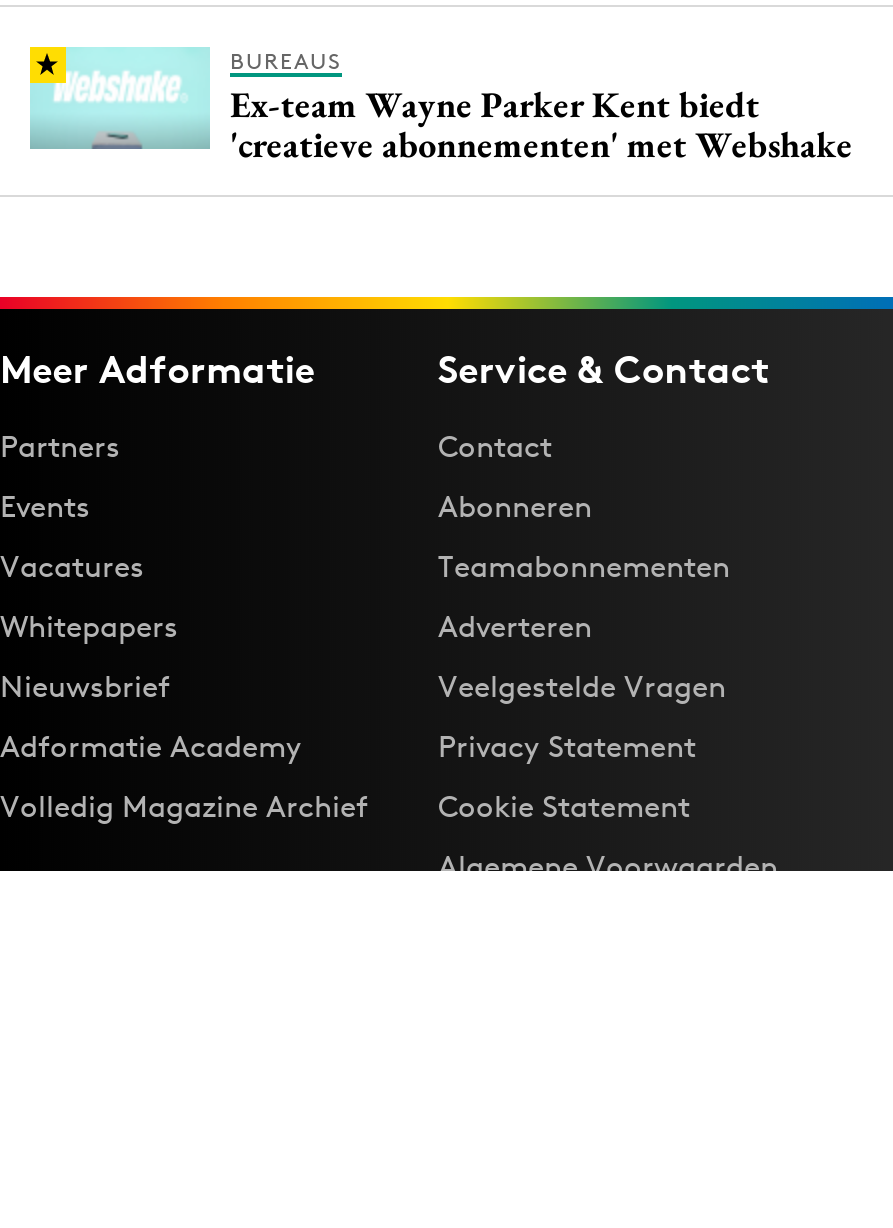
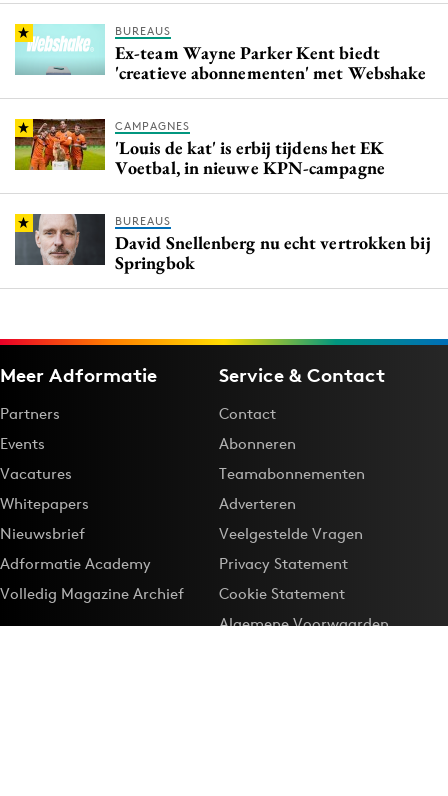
none -> [14,118,431,274] [image] | CAMPAGNES | 'Louis de kat' is erbij tijdens het EK | Voetbal, in nieuwe KPN-campagne | BUREAUS | David Snellenberg nu echt vertrokken bij | Springbok
none -> [15,213,101,266] [image]

